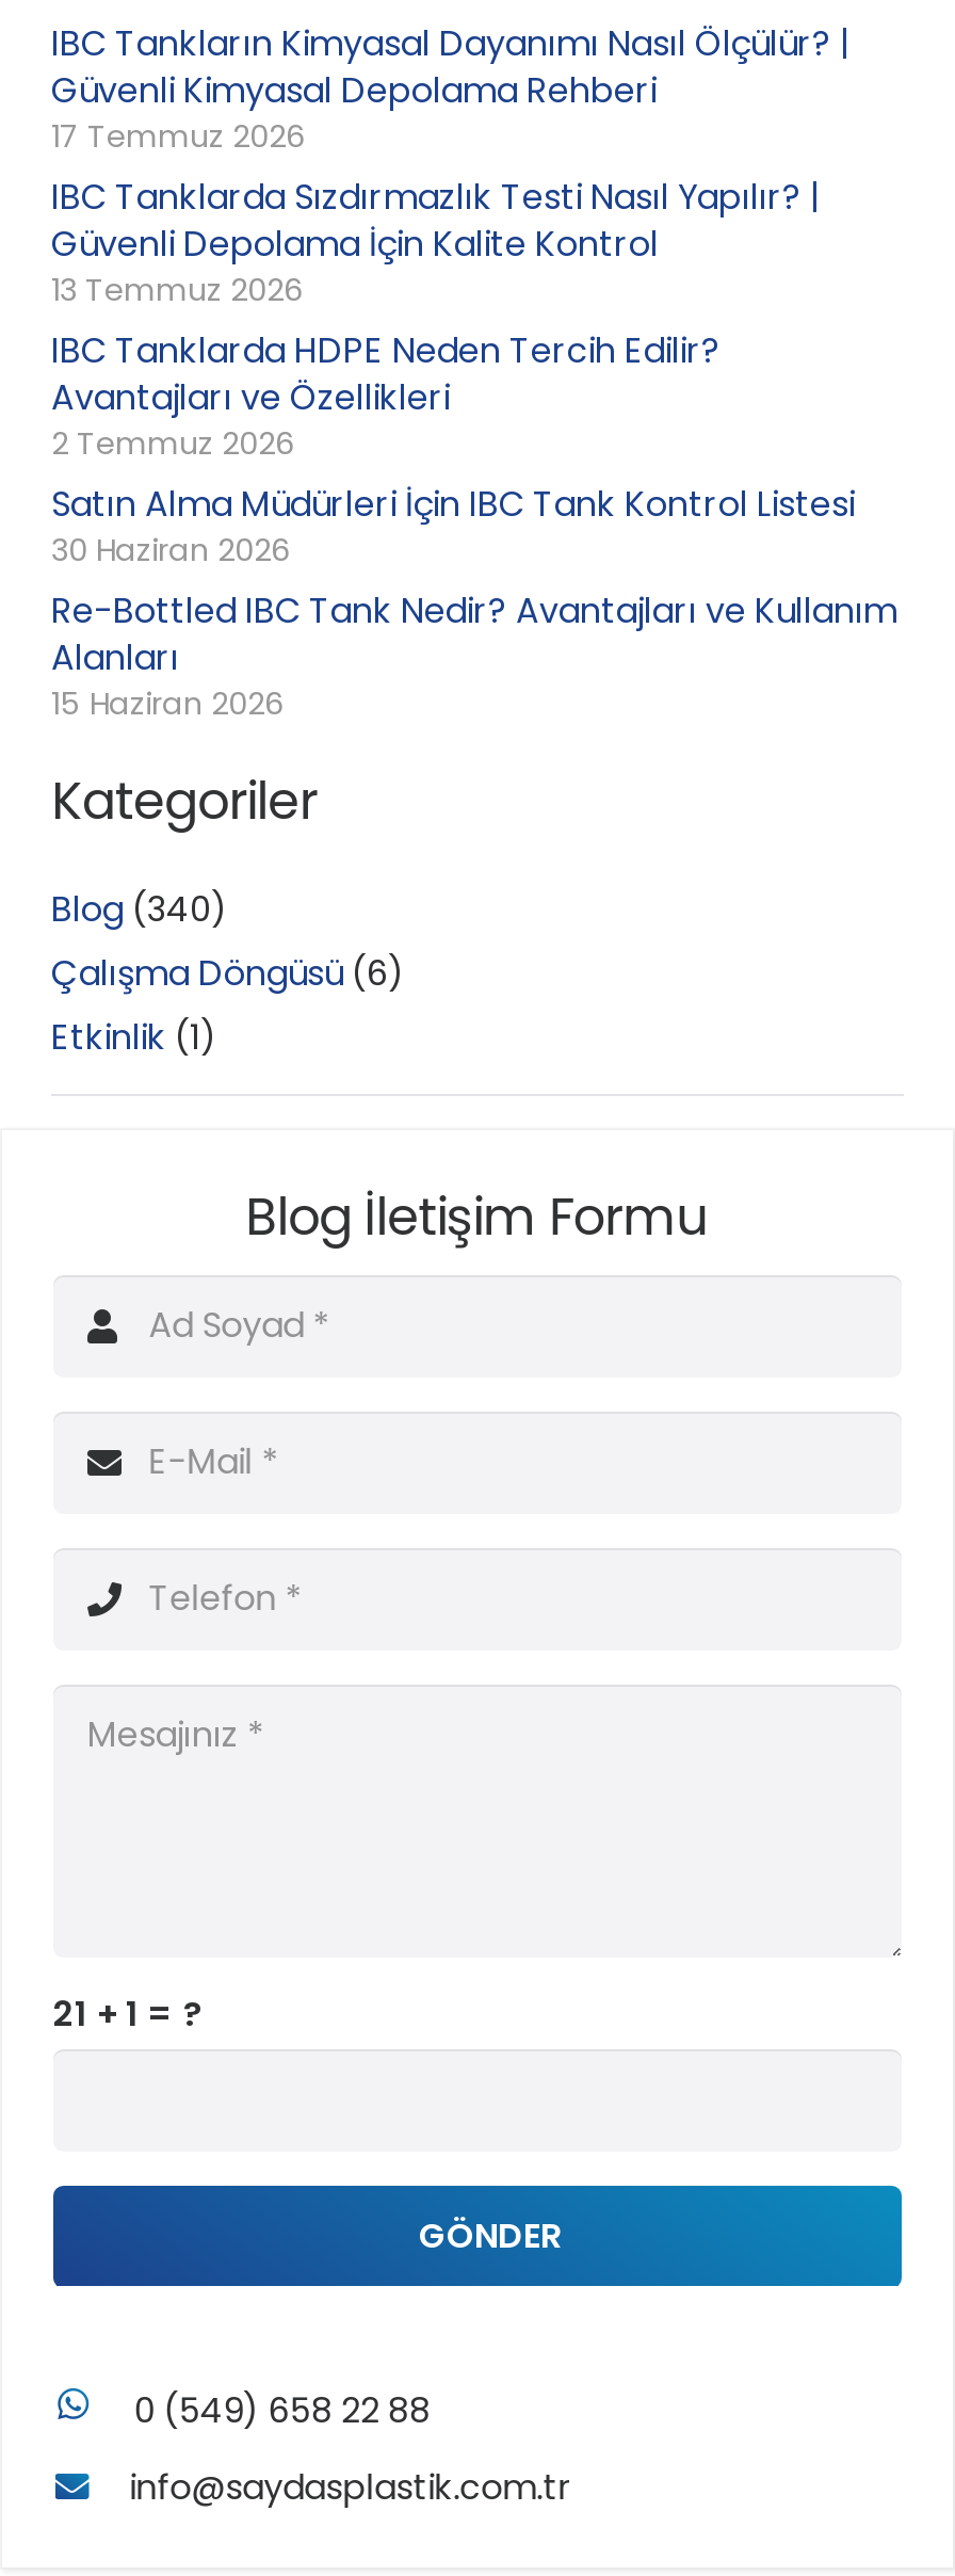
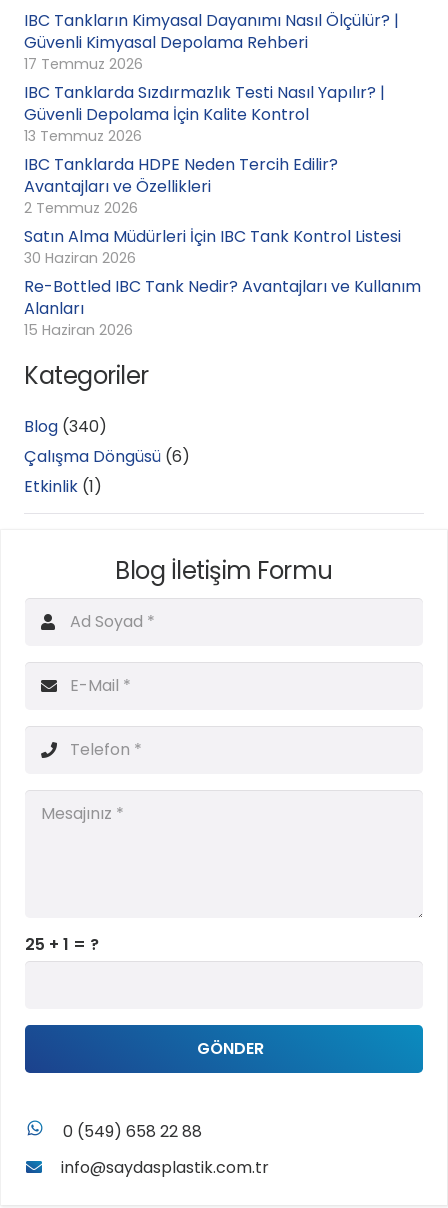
[53,1989,203,2038] 21 + 1 = ? -> [25,933,99,956] 25 + 1 = ?

